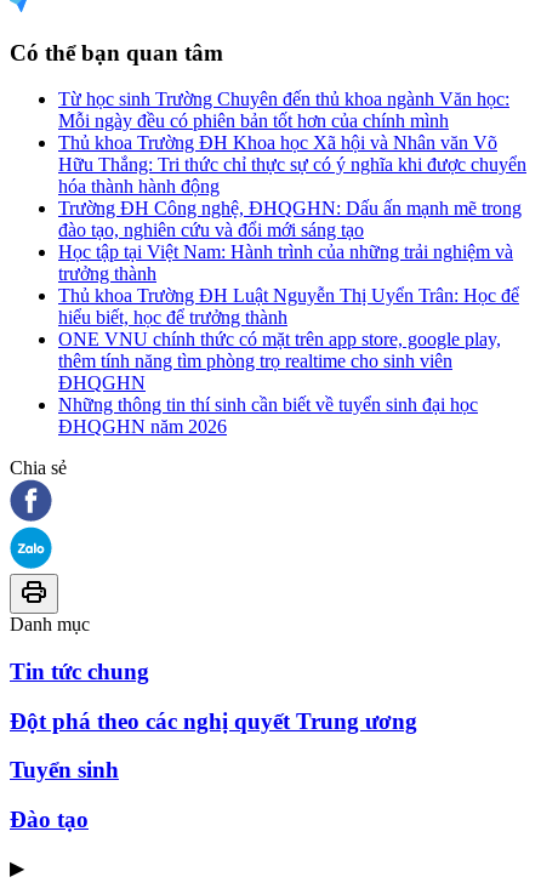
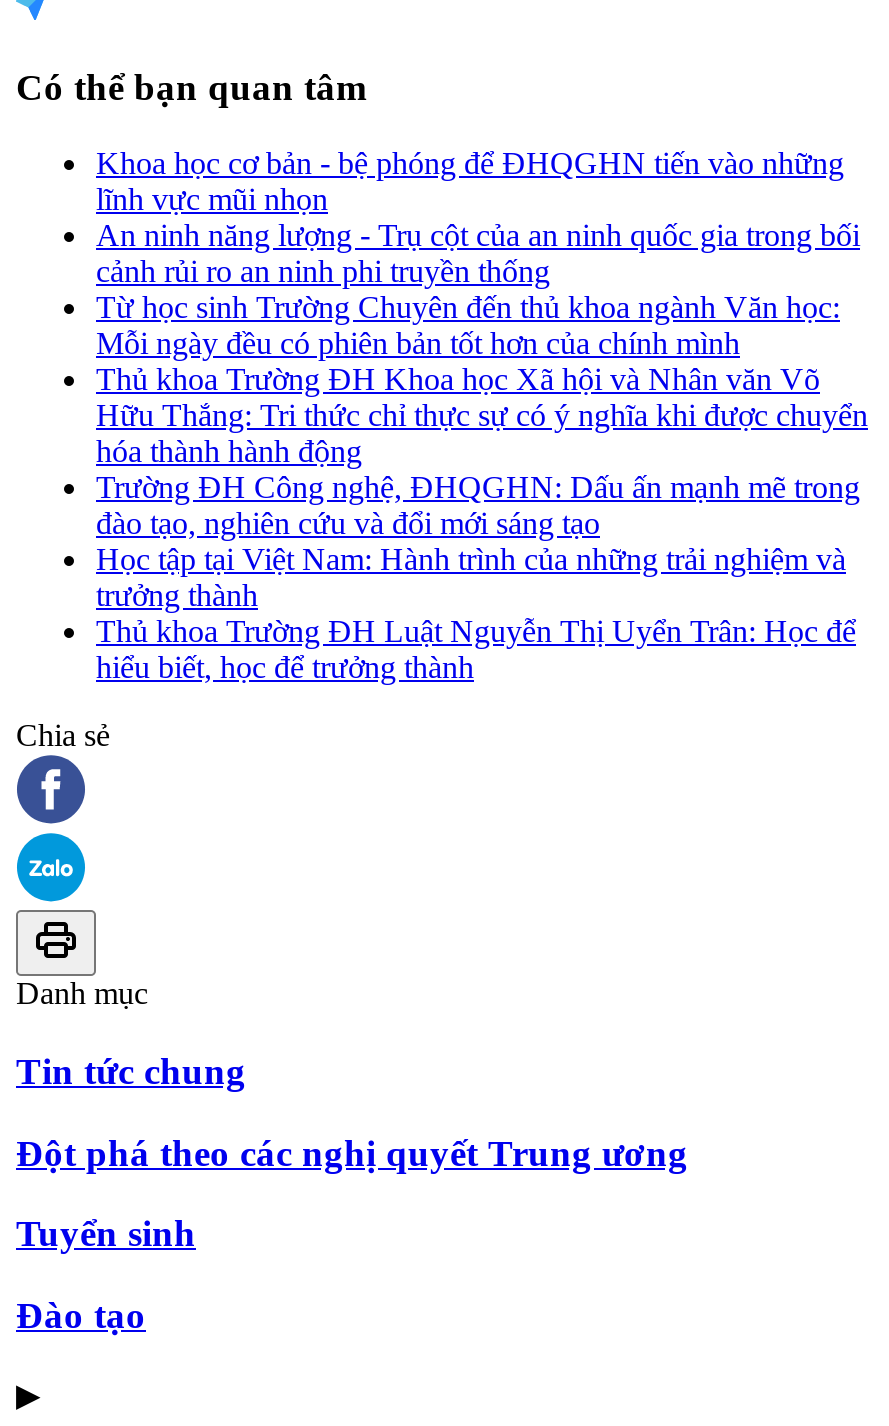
none -> [96,146,860,288] Khoa học cơ bản - bệ phóng để ĐHQGHN tiến vào những | lĩnh vực mũi nhọn | An ninh năng lượng - Trụ cột của an ninh quốc gia trong bối | cảnh rủi ro an ninh phi truyền thống
moved [58,89,526,328] -> [96,290,868,684]: Từ học sinh Trường Chuyên đến thủ khoa ngành Văn học: | Mỗi ngày đều có phiên bản tốt hơn của chính mình | Thủ khoa Trường ĐH Khoa học Xã hội và Nhân văn Võ | ... | Thủ khoa Trường ĐH Luật Nguyễn Thị Uyển Trân: Học để | hiểu biết, học để trưởng thành
[58,329,501,437] ONE VNU chính thức có mặt trên app store, google play, | thêm tính năng tìm phòng trọ realtime cho sinh viên | ĐHQGHN | Những thông tin thí sinh cần biết về tuyển sinh đại học | ĐHQGHN năm 2026 -> none

